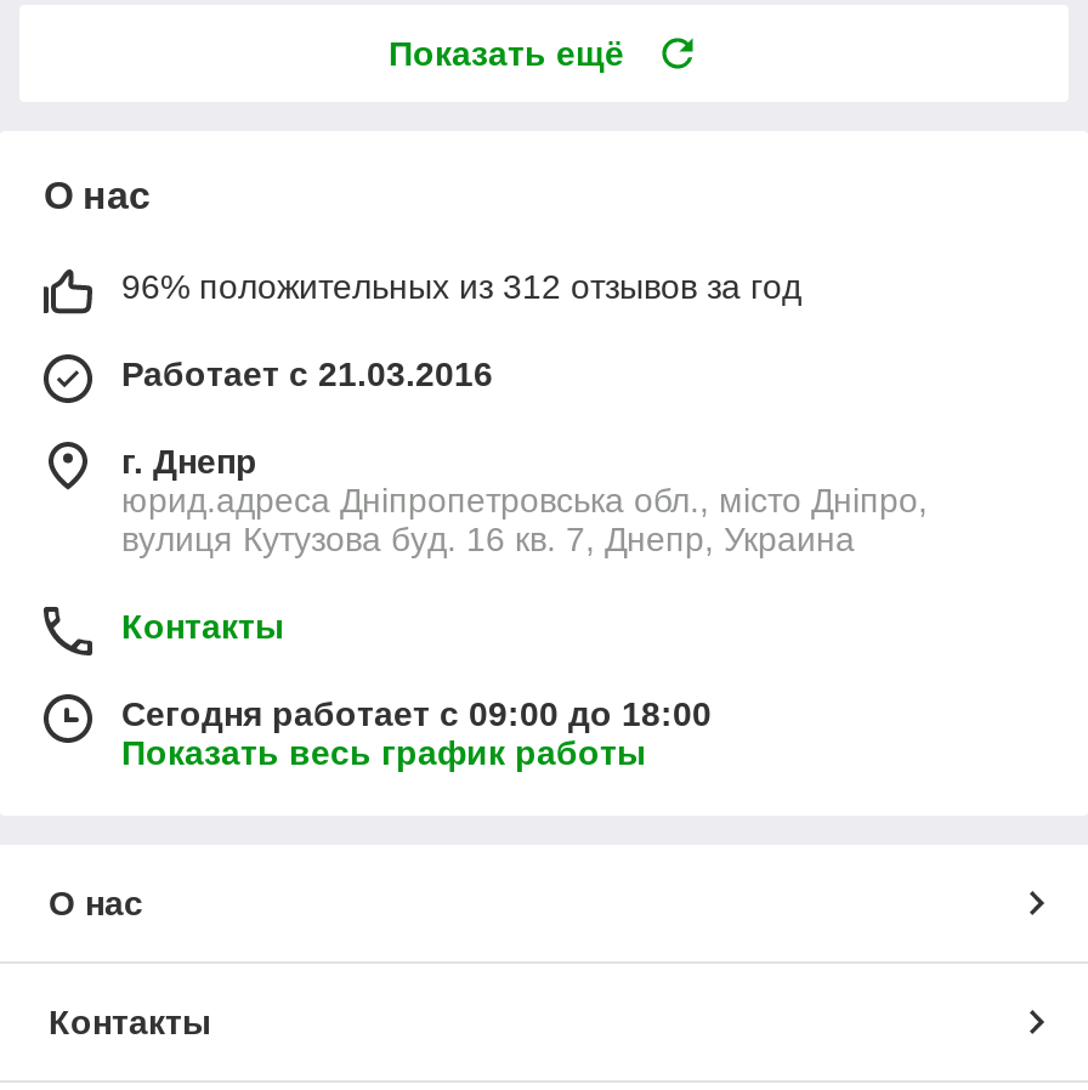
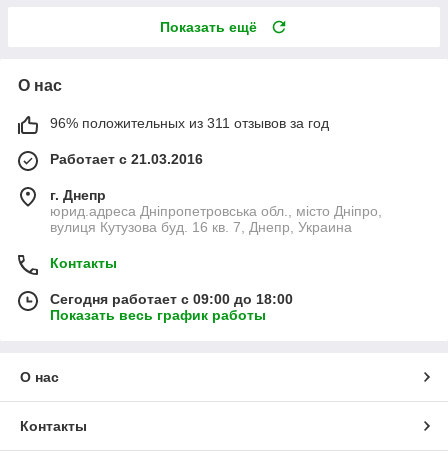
[121,267,801,305] 96% положительных из 312 отзывов за год -> [50,115,329,131] 96% положительных из 311 отзывов за год

